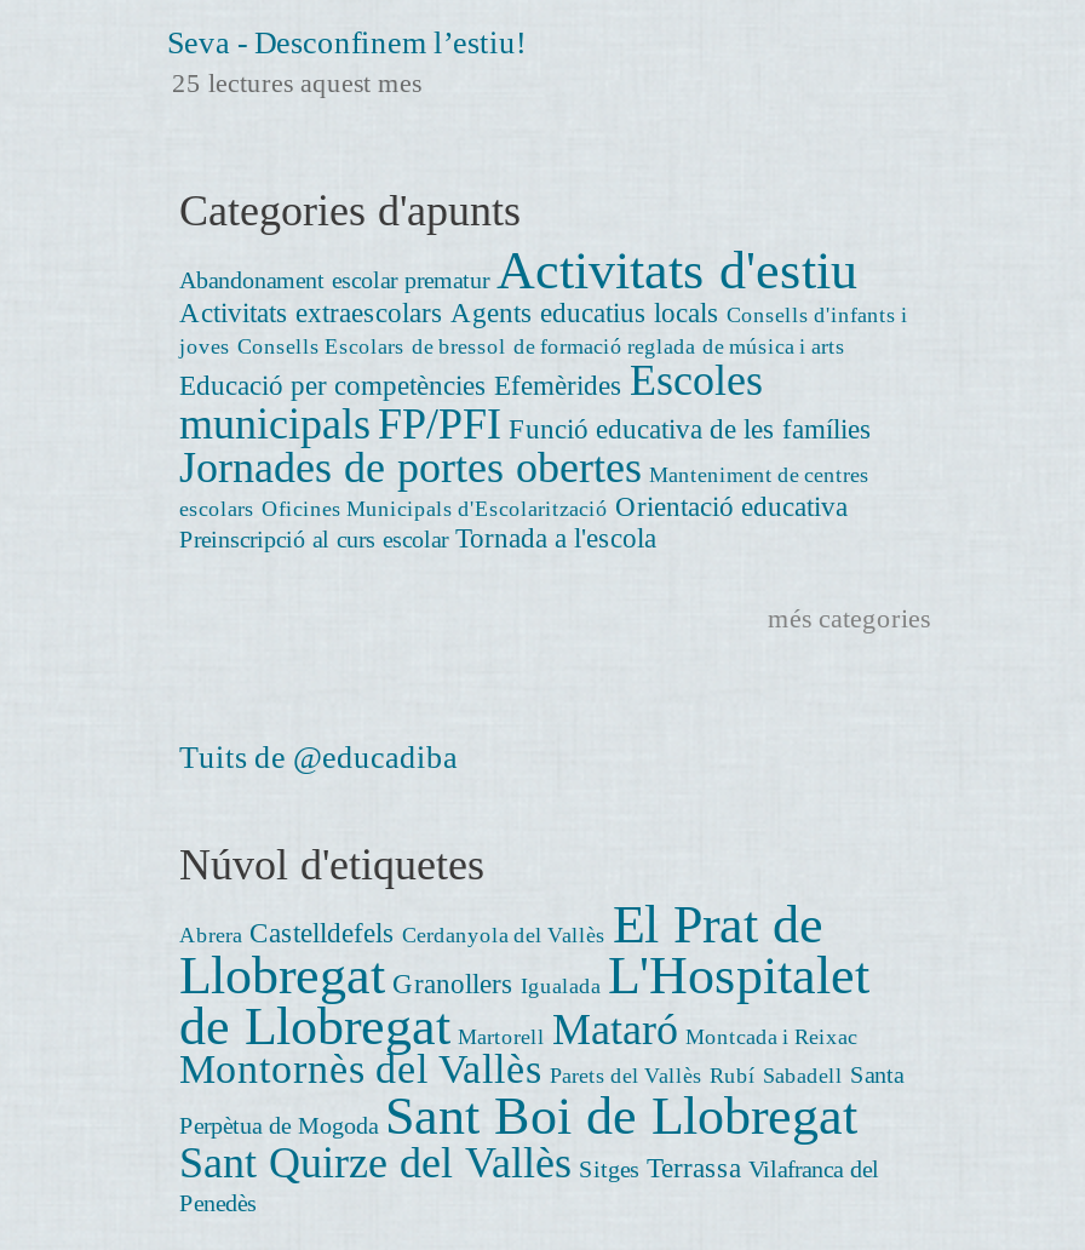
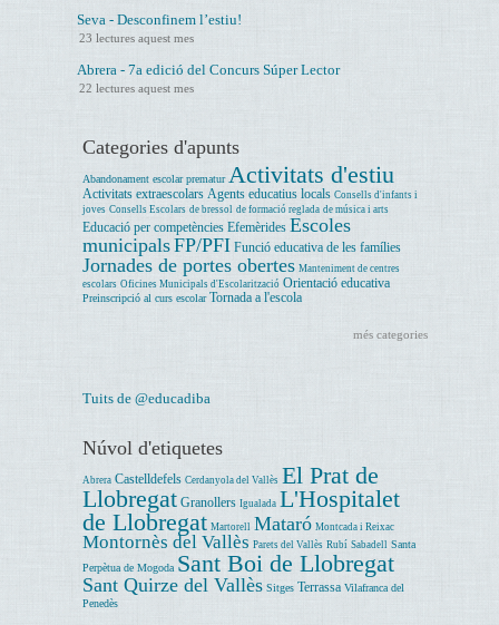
[172,67,421,96] 25 lectures aquest mes -> [77,31,340,94] 23 lectures aquest mes | Abrera - 7a edició del Concurs Súper Lector | 22 lectures aquest mes

